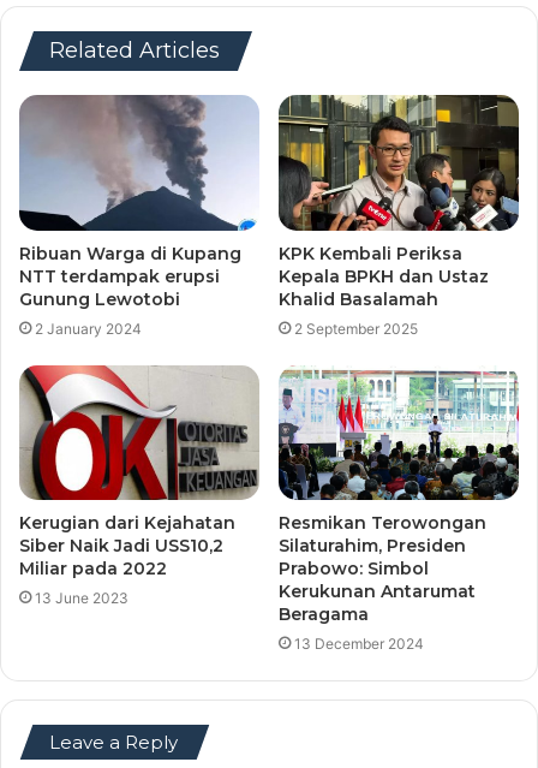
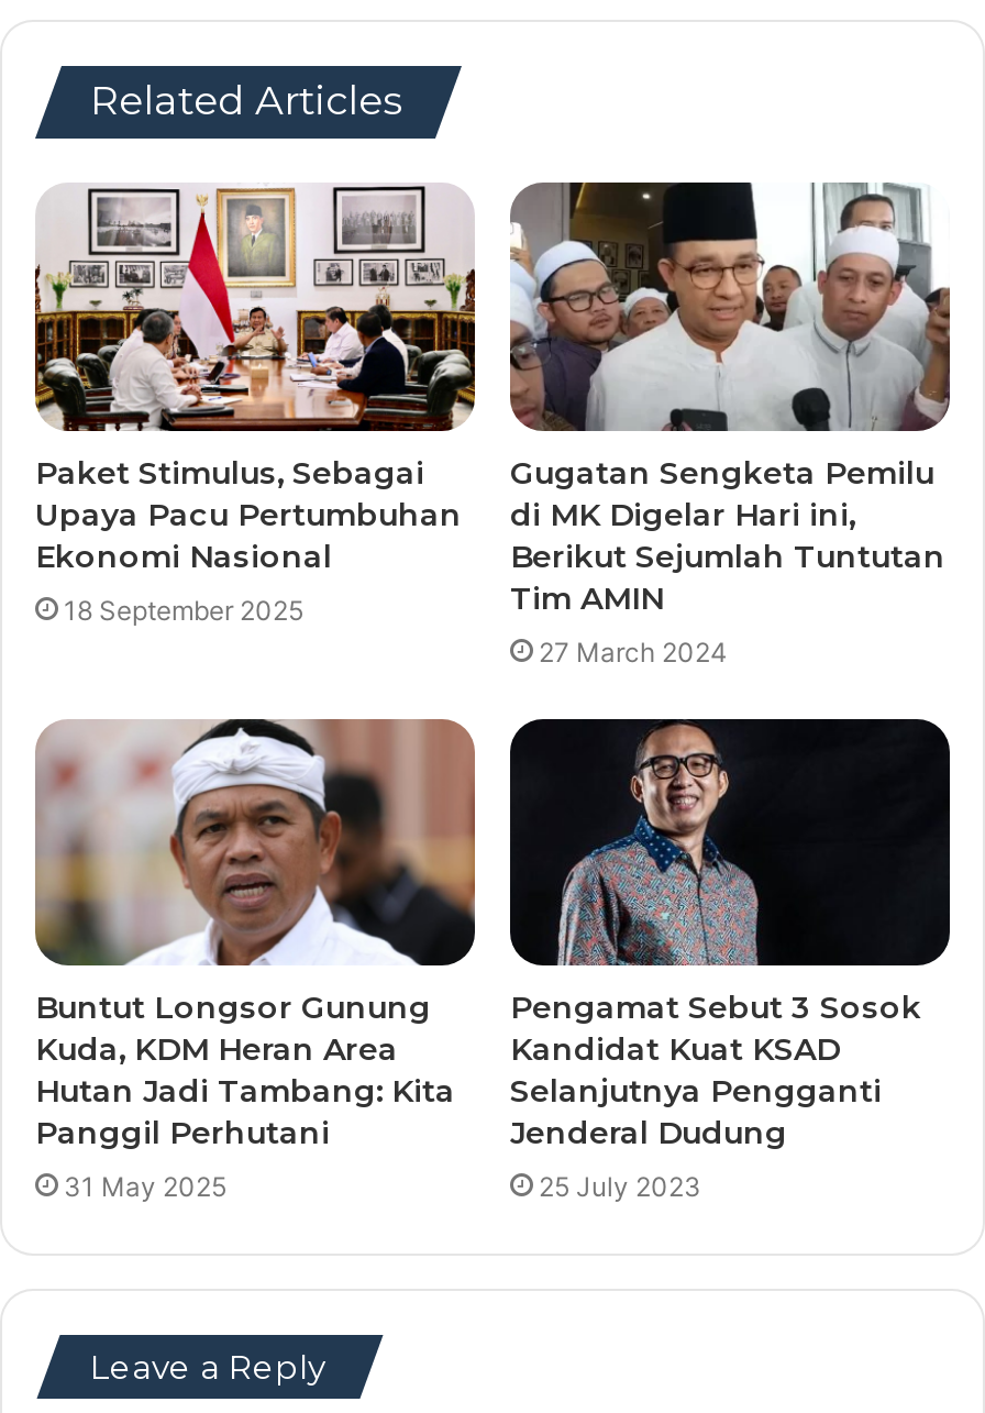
[18,94,259,337] [image] | Ribuan Warga di Kupang | NTT terdampak erupsi | Gunung Lewotobi | 2 January 2024 -> [33,183,477,626] [image] | Paket Stimulus, Sebagai | Upaya Pacu Pertumbuhan | Ekonomi Nasional | 18 September 2025
[277,94,520,337] [image] | KPK Kembali Periksa | Kepala BPKH dan Ustaz | Khalid Basalamah | 2 September 2025 -> [508,180,952,668] [image] | Gugatan Sengketa Pemilu | di MK Digelar Hari ini, | Berikut Sejumlah Tuntutan | Tim AMIN | 27 March 2024
[19,364,259,607] [image] | Kerugian dari Kejahatan | Siber Naik Jadi USS10,2 | Miliar pada 2022 | 13 June 2023 -> [33,677,477,1204] [image] | Buntut Longsor Gunung | Kuda, KDM Heran Area | Hutan Jadi Tambang: Kita | Panggil Perhutani | 31 May 2025
[279,369,520,653] [image] | Resmikan Terowongan | Silaturahim, Presiden | Prabowo: Simbol | Kerukunan Antarumat | Beragama | 13 December 2024 -> [508,686,952,1204] [image] | Pengamat Sebut 3 Sosok | Kandidat Kuat KSAD | Selanjutnya Pengganti | Jenderal Dudung | 25 July 2023

